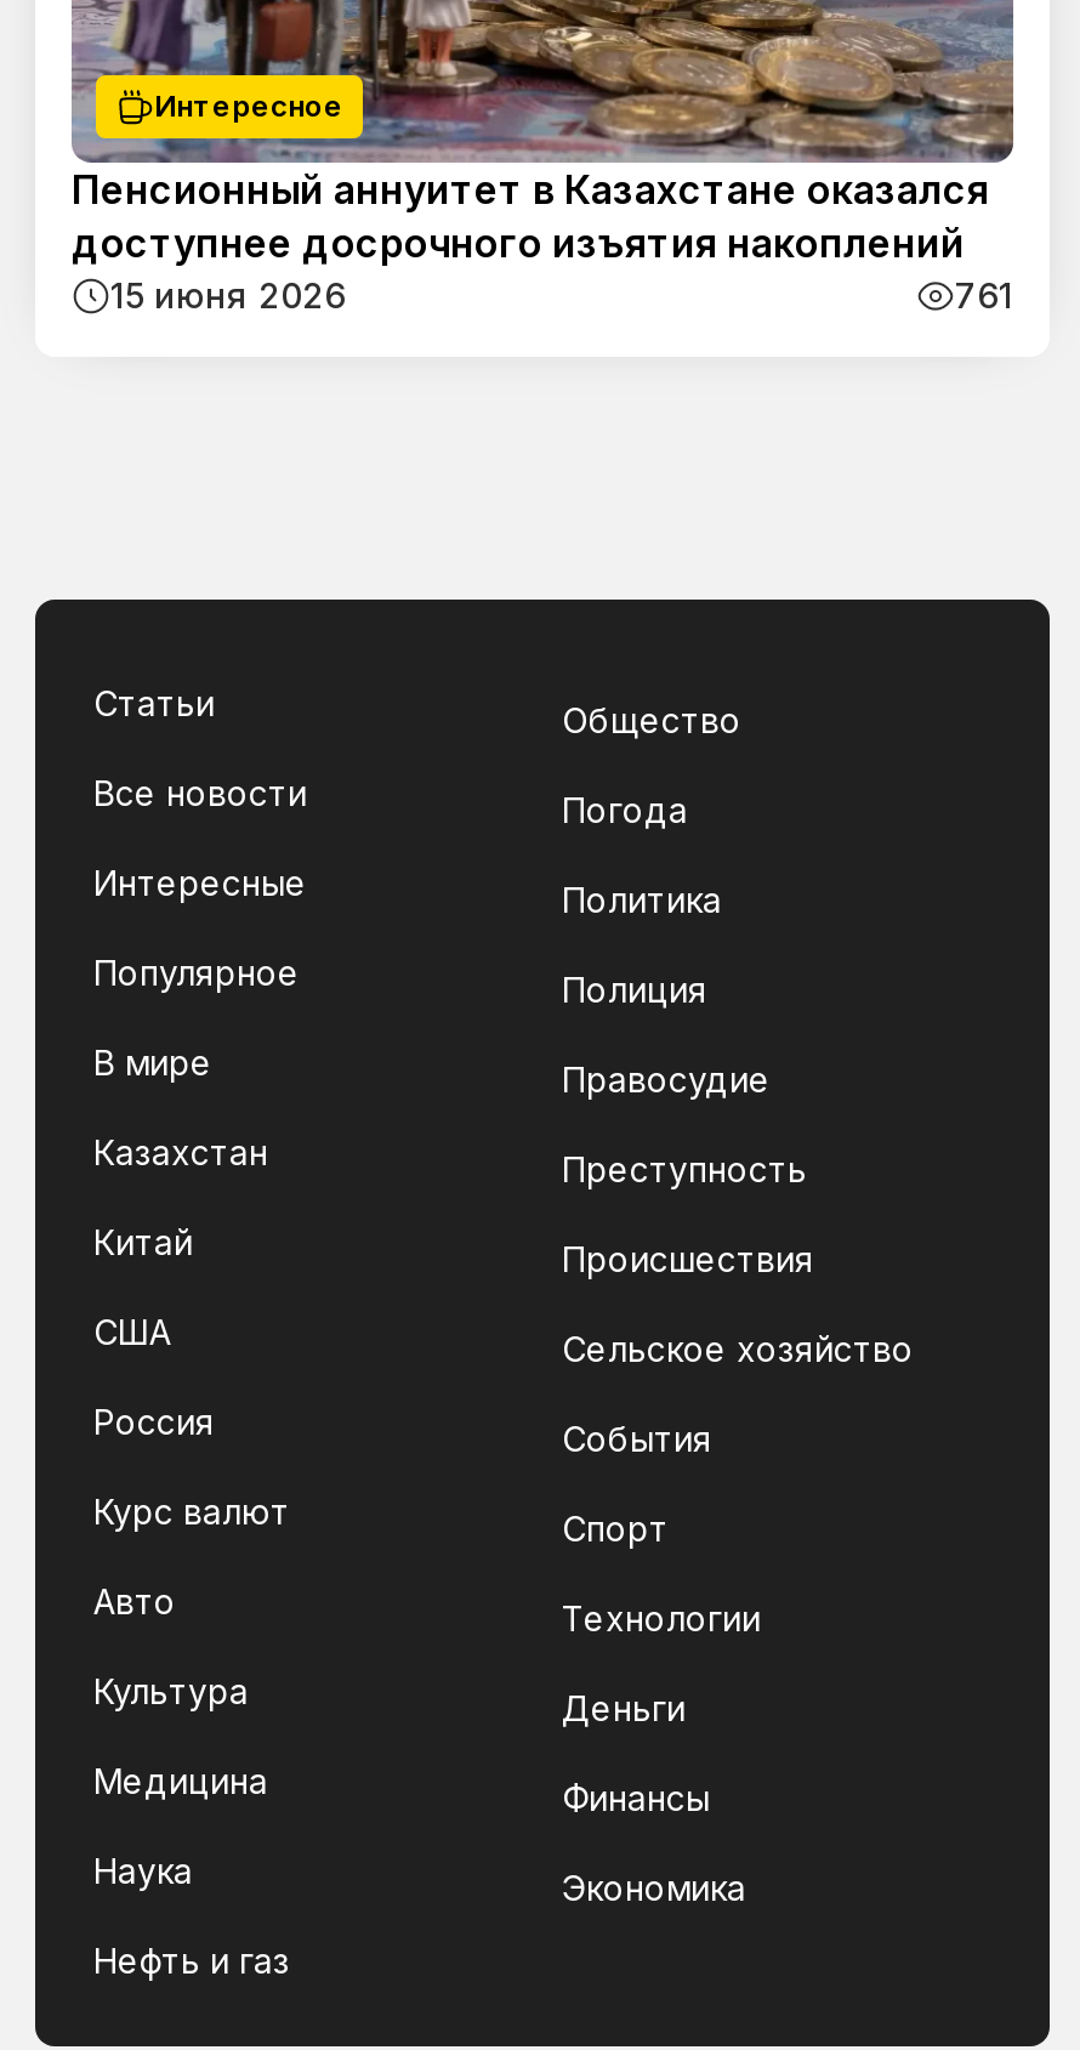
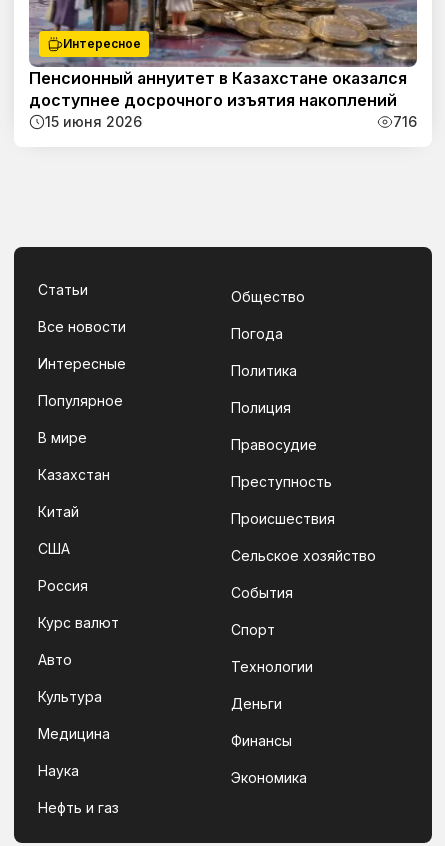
[955,275,1013,316] 761 -> [393,113,417,130] 716

